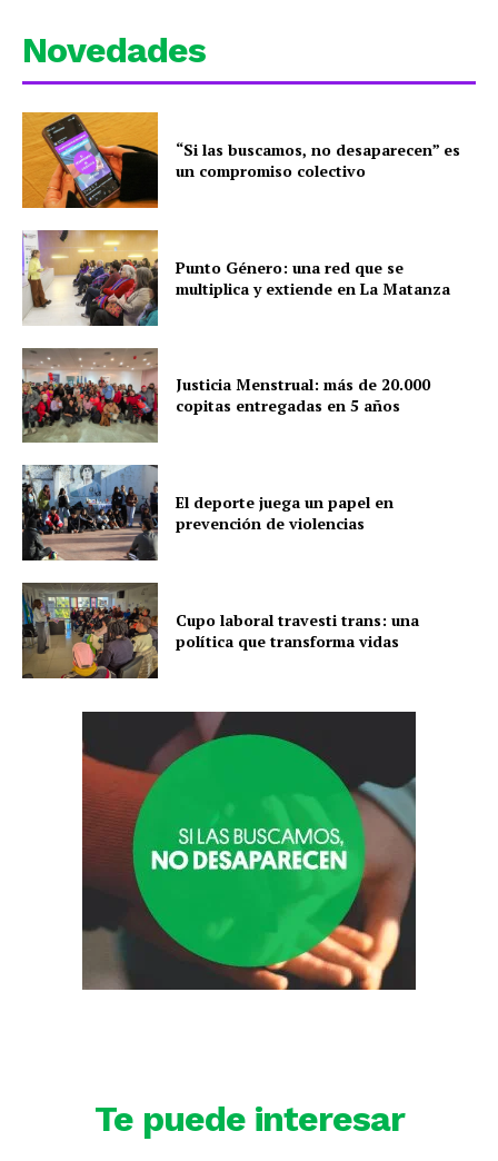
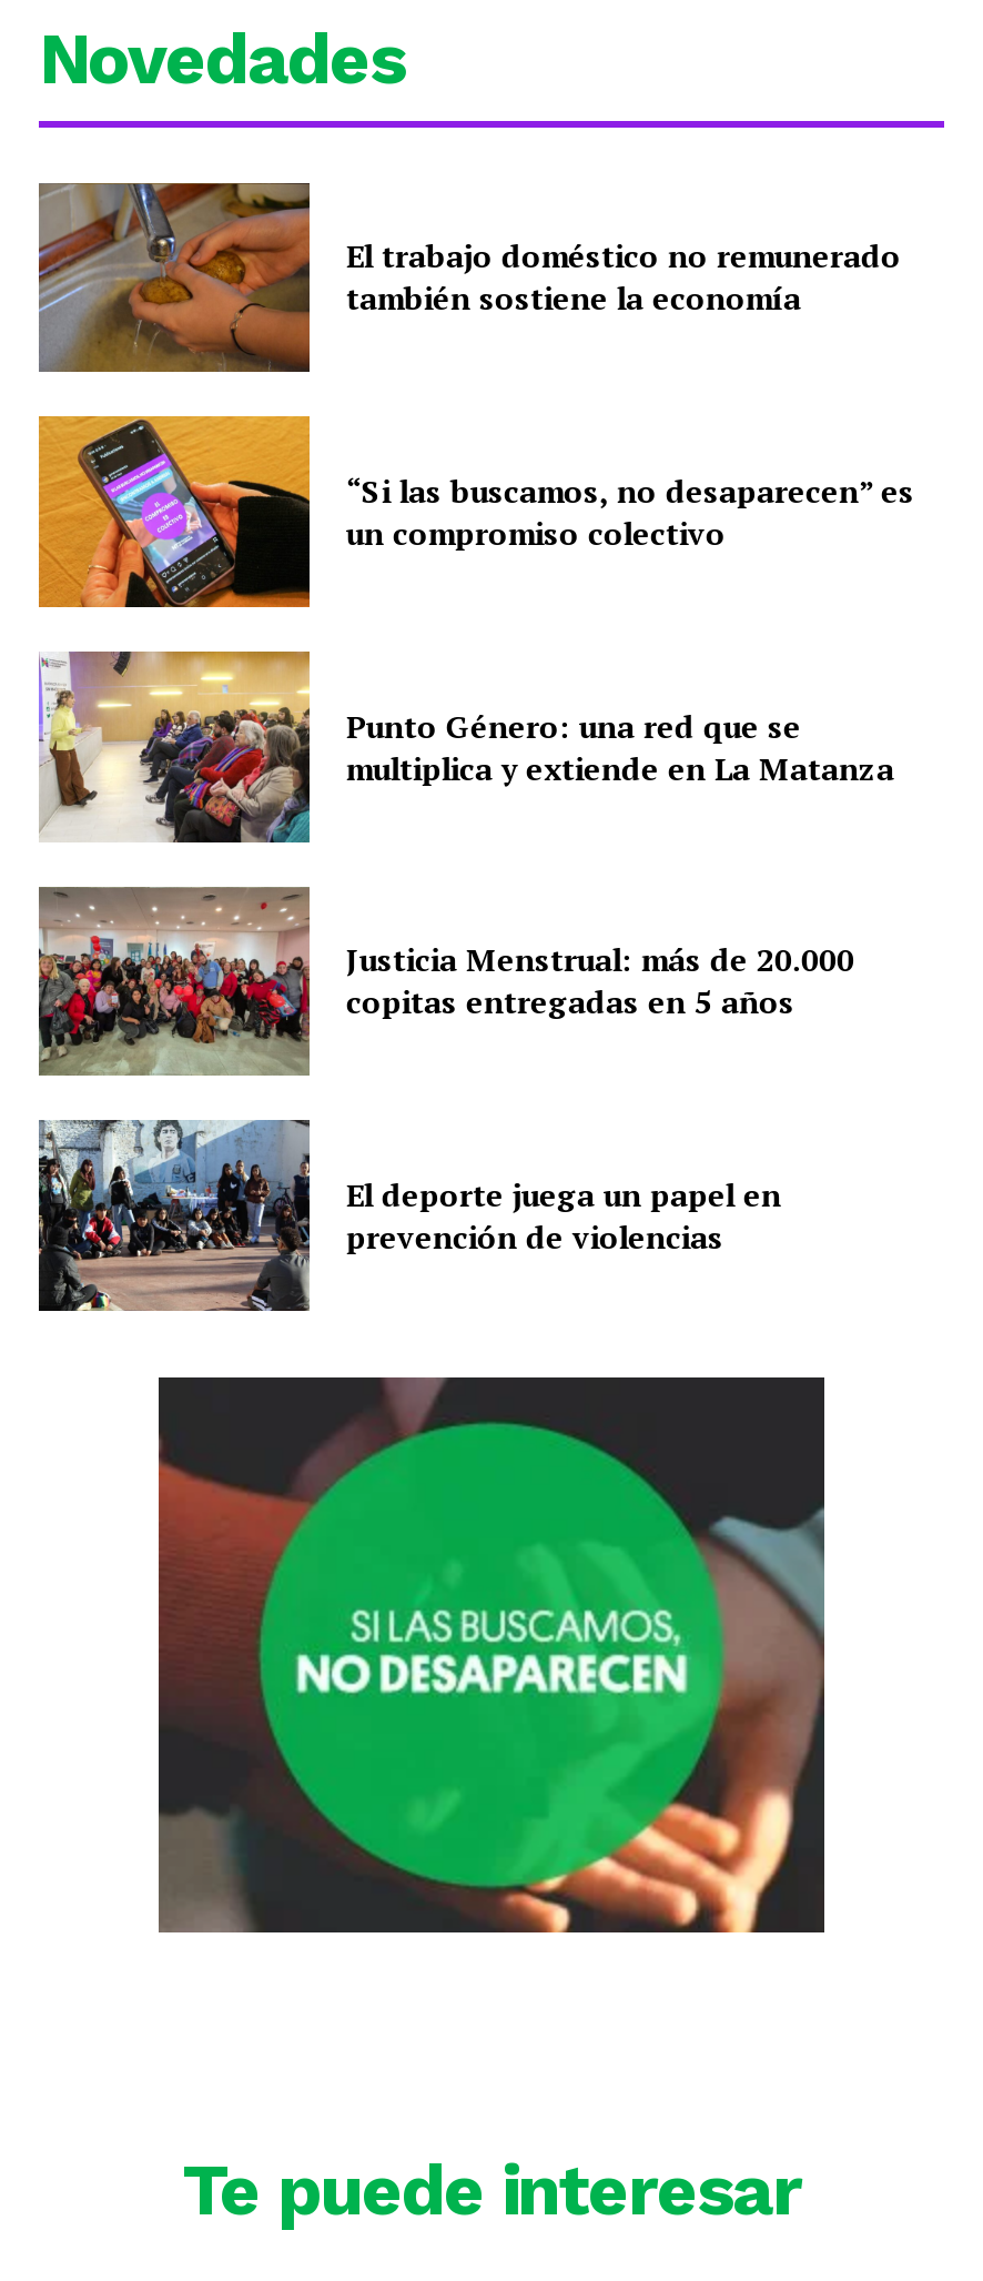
none -> [37,182,901,375] [image] | El trabajo doméstico no remunerado | también sostiene la economía
moved [21,111,461,534] -> [37,415,914,1258]: [image] | “Si las buscamos, no desaparecen” es | un compromiso colectivo | ... | El deporte juega un papel en | prevención de violencias
[21,582,420,679] [image] | Cupo laboral travesti trans: una | política que transforma vidas -> none

